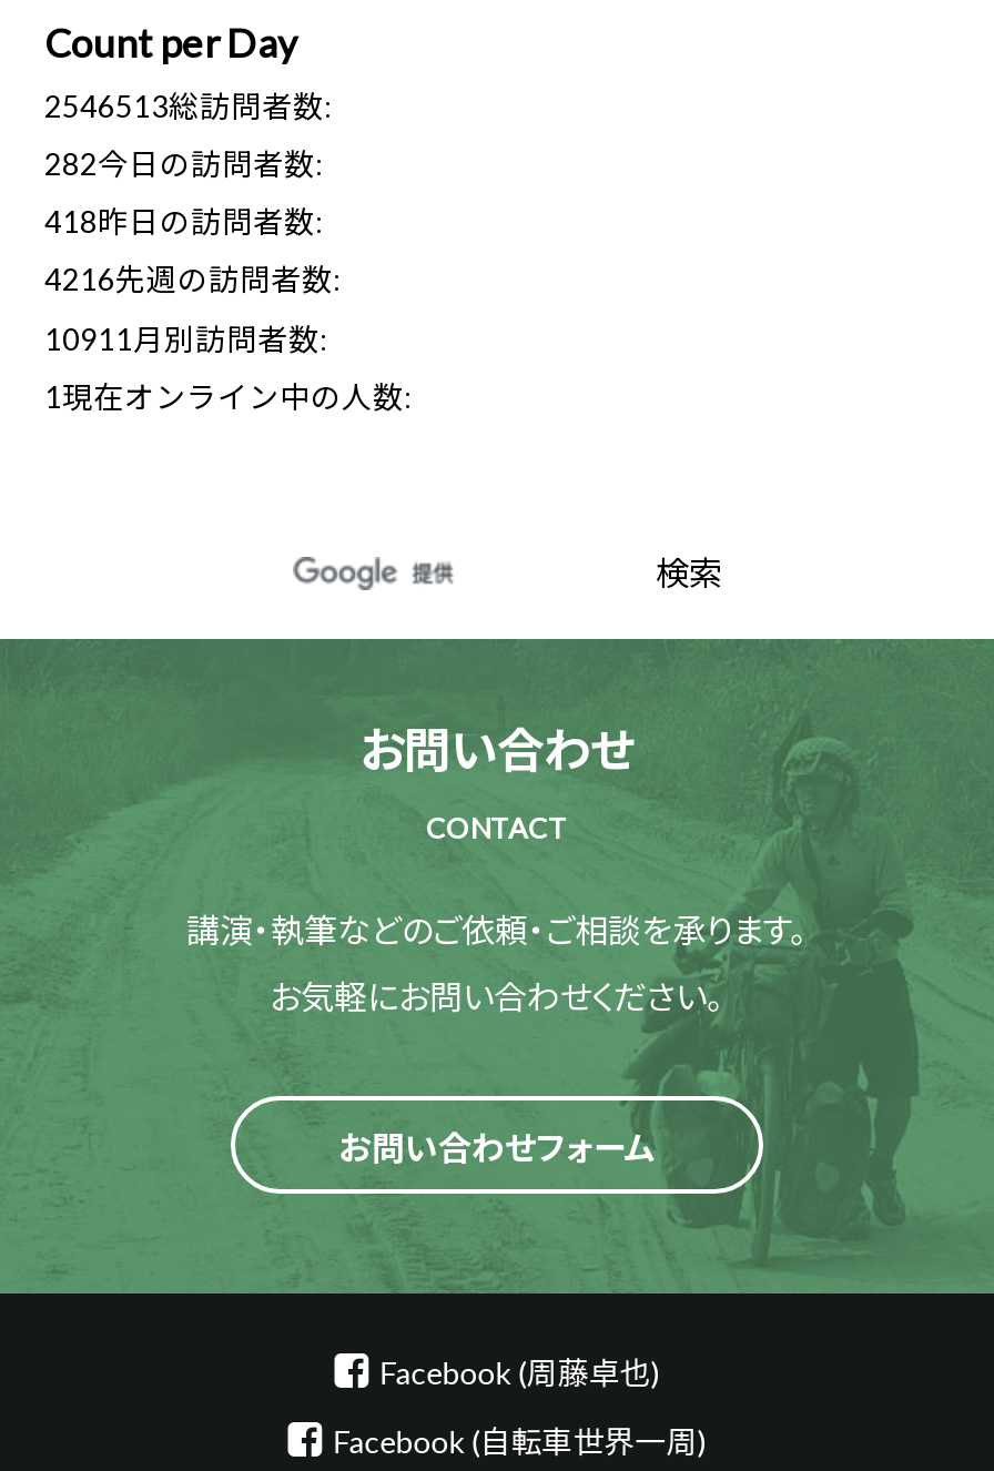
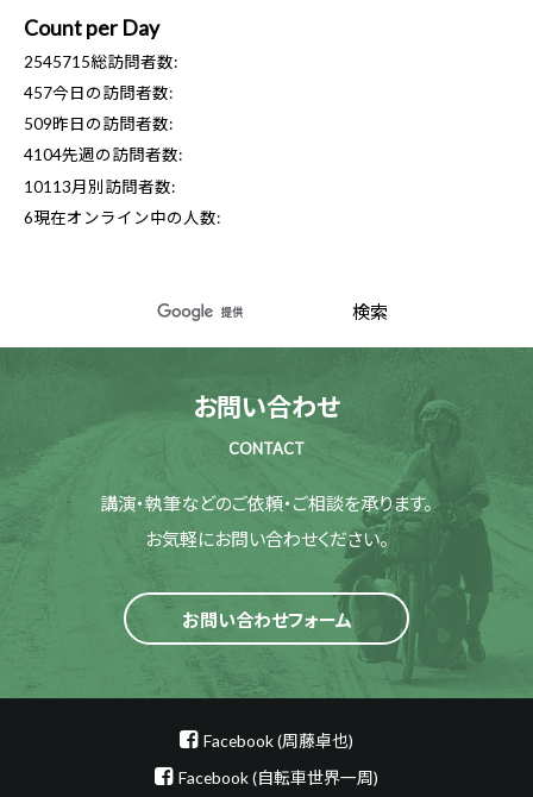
[44,89,331,124] 2546513総訪問者数: -> [24,52,177,71] 2545715総訪問者数:
[44,147,322,182] 282今日の訪問者数: -> [24,83,173,102] 457今日の訪問者数:
[44,205,322,240] 418昨日の訪問者数: -> [24,114,173,133] 509昨日の訪問者数:
[44,263,339,298] 4216先週の訪問者数: -> [24,146,182,165] 4104先週の訪問者数:
[44,321,326,356] 10911月別訪問者数: -> [24,177,175,196] 10113月別訪問者数:
[44,379,410,414] 1現在オンライン中の人数: -> [24,208,220,227] 6現在オンライン中の人数:

